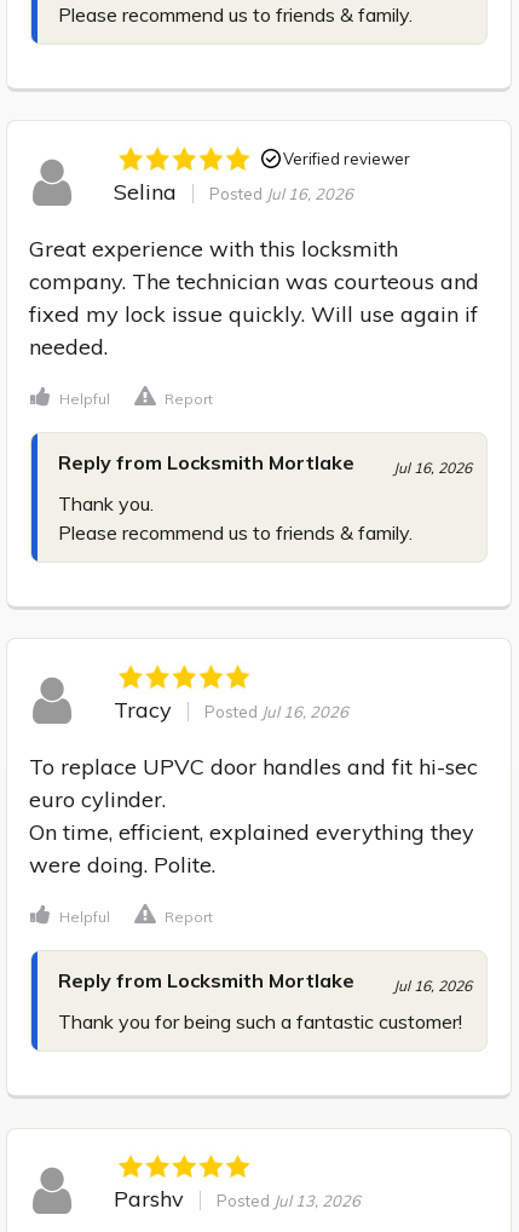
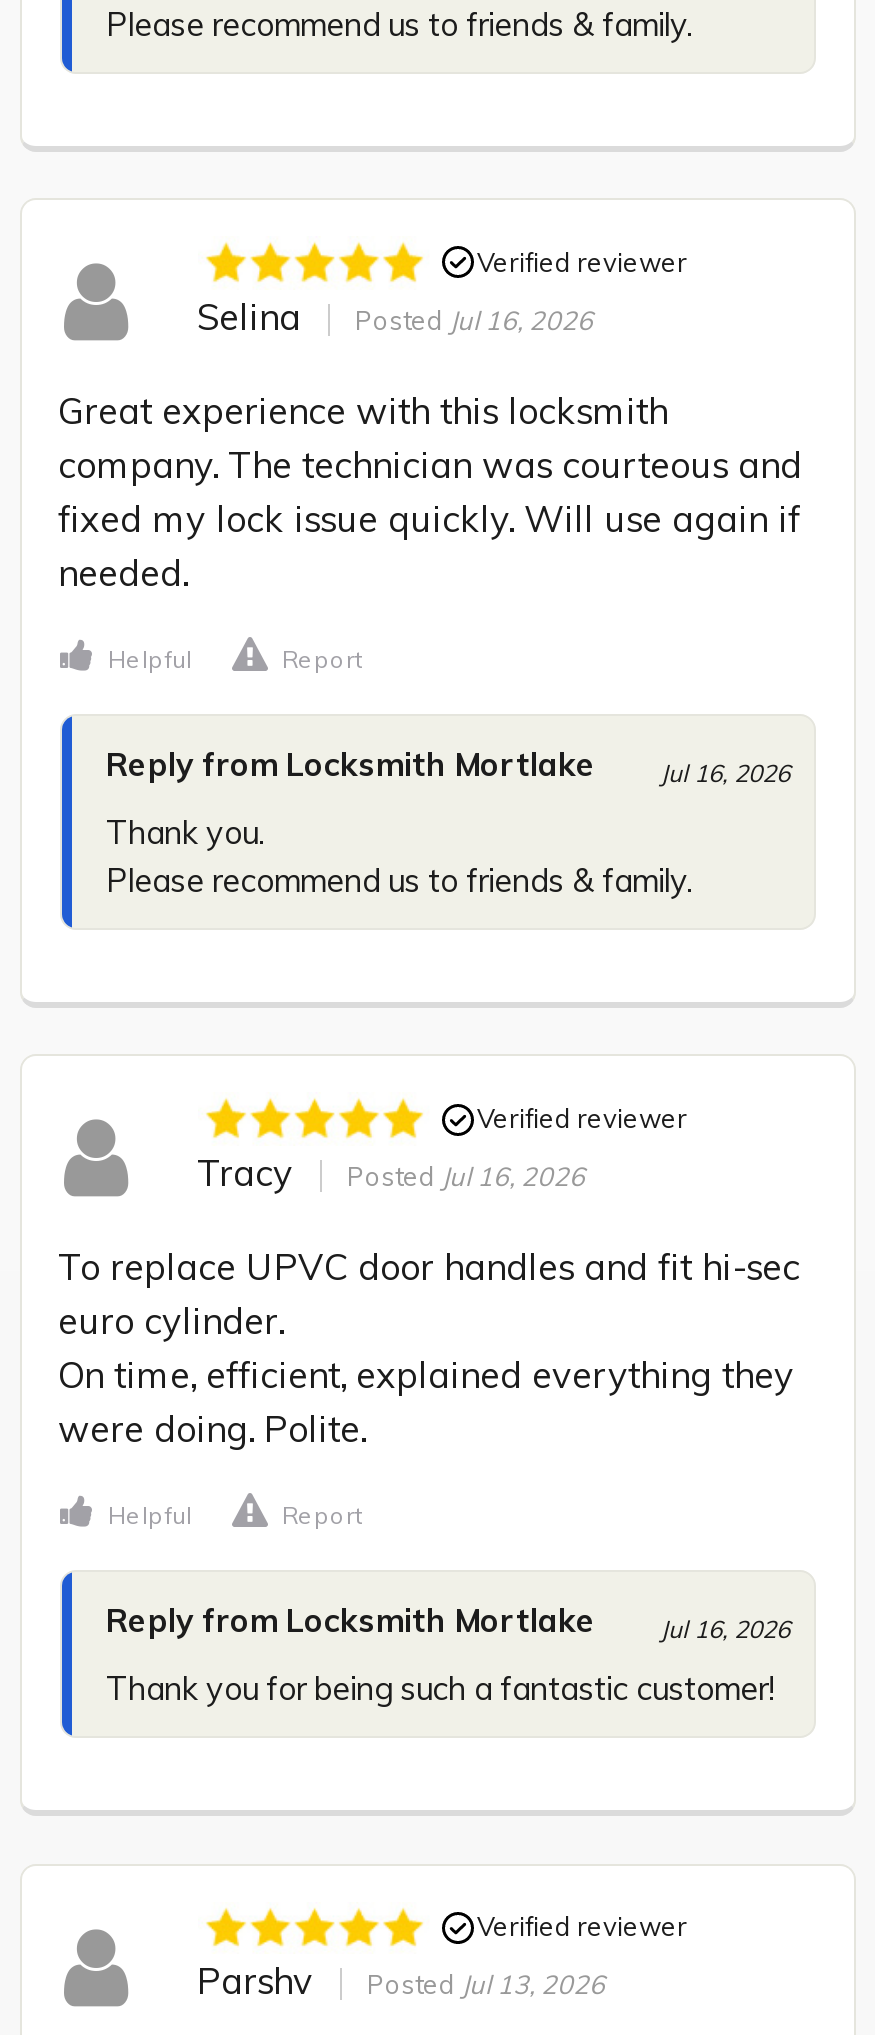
none -> [477,1102,687,1134] Verified reviewer
none -> [477,1910,687,1942] Verified reviewer

